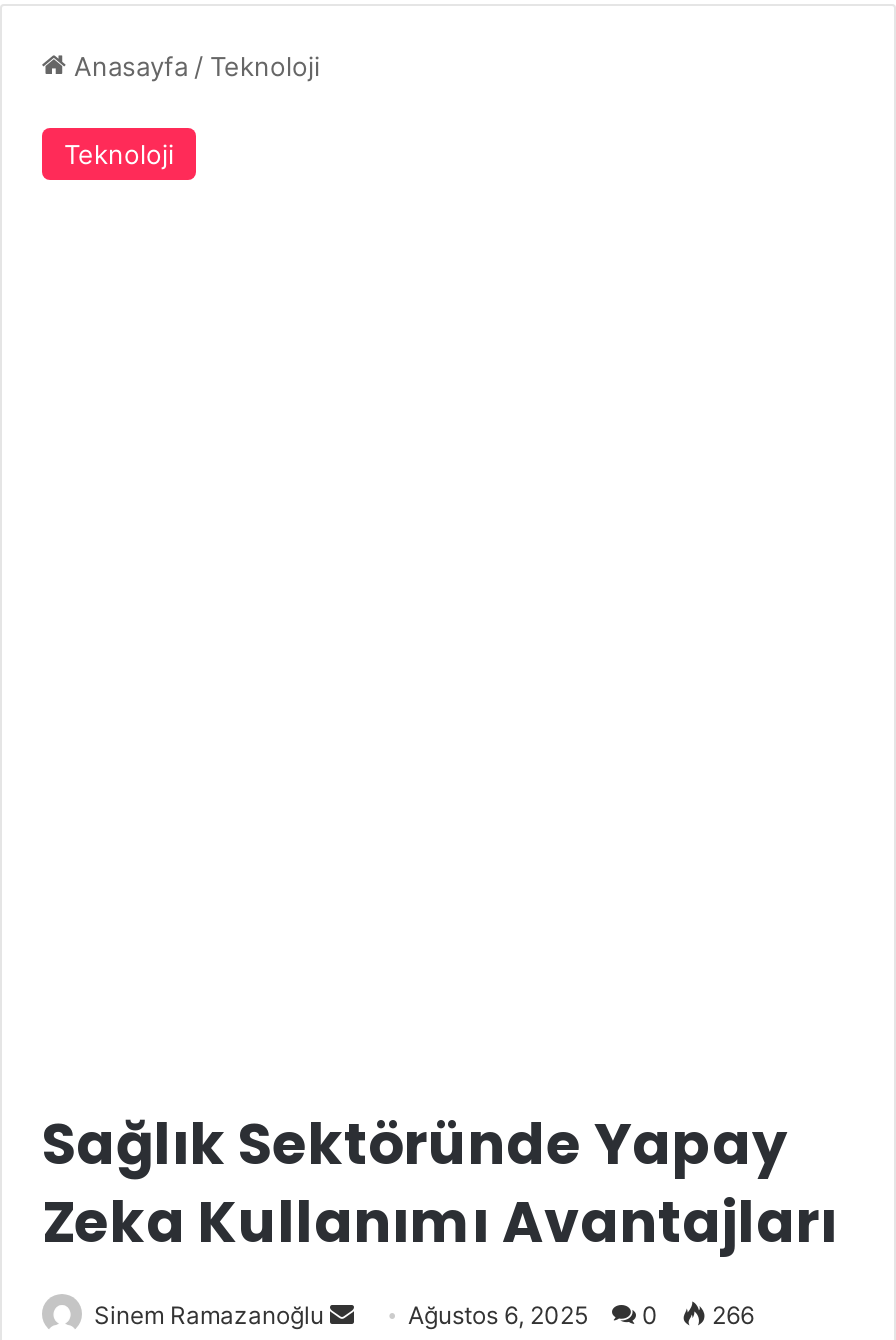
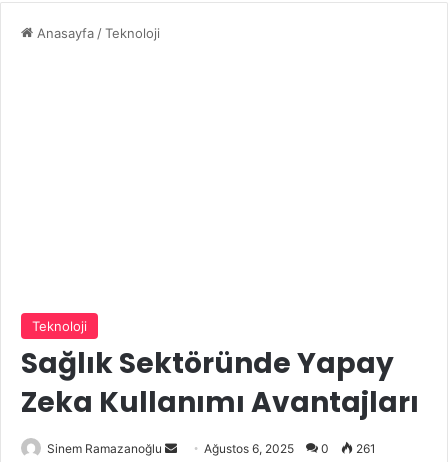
moved [64,139,174,171] -> [32,318,87,334]: Teknoloji
[706,1301,754,1331] 266 -> [353,441,376,456] 261

